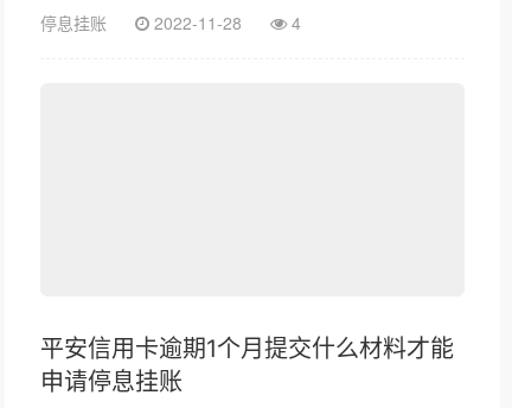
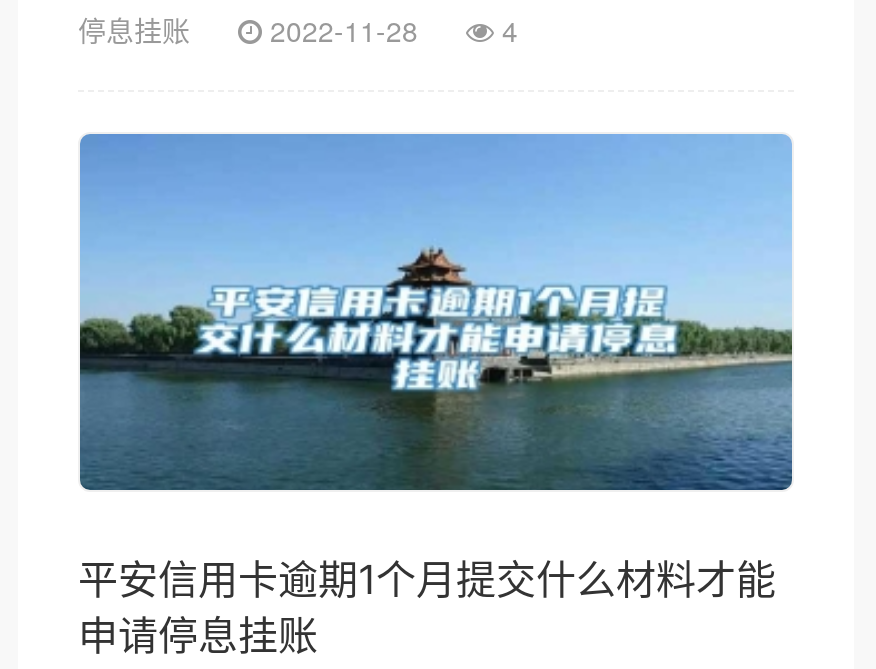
none -> [78,132,794,492] [image]

